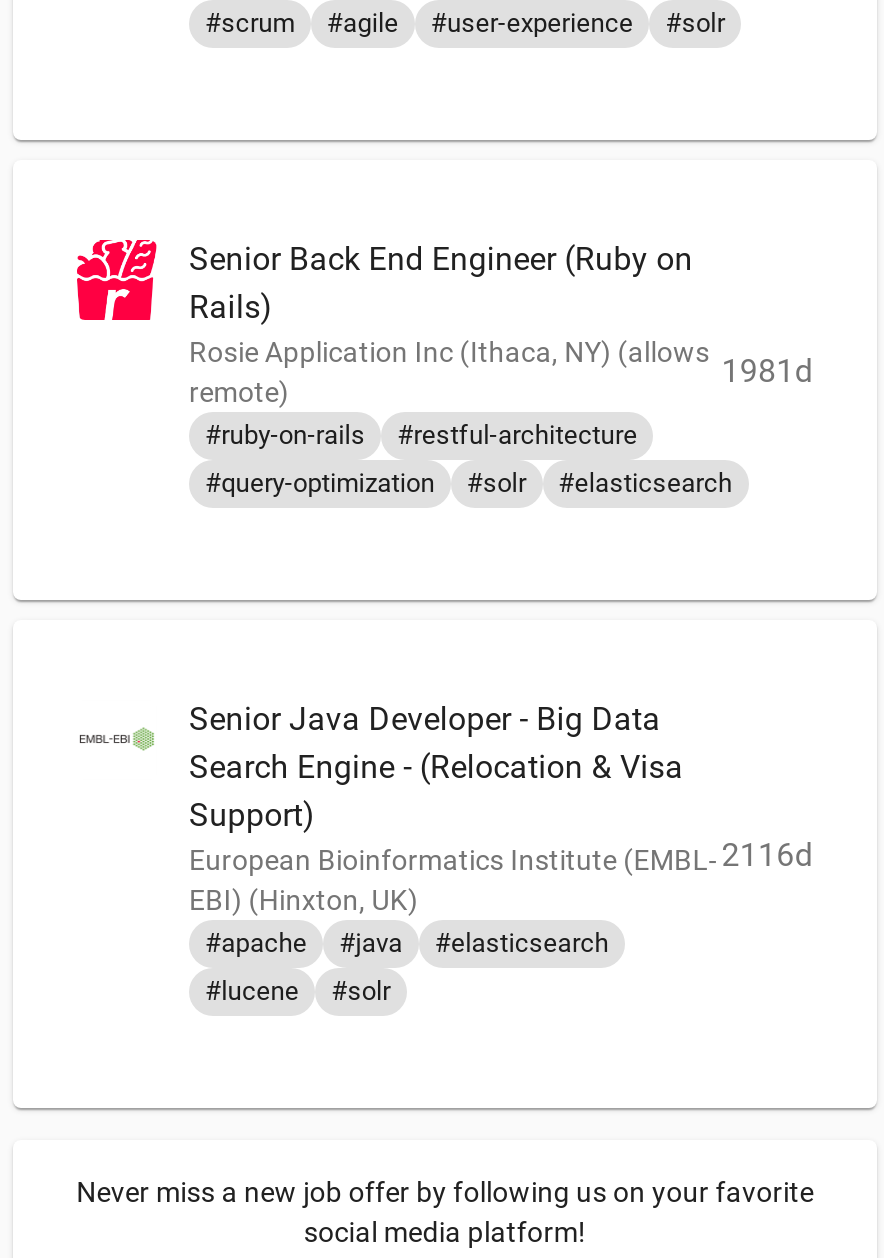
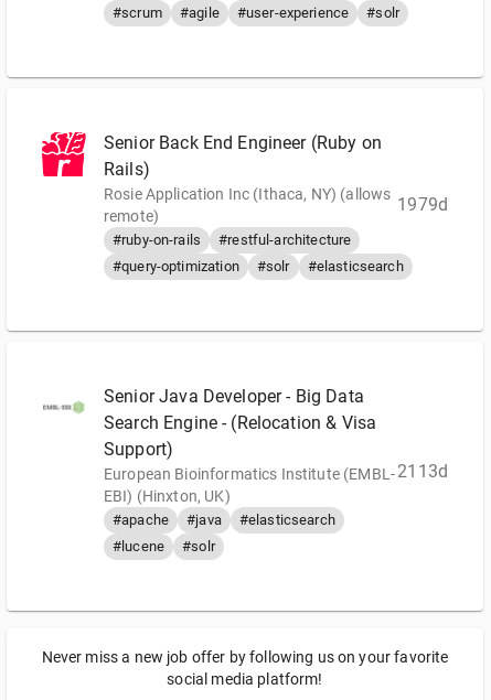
[189,336,813,390] Rosie Application Inc (Ithaca, NY) (allows 1981d -> [104,185,448,215] Rosie Application Inc (Ithaca, NY) (allows 1979d
[189,836,813,876] European Bioinformatics Institute (EMBL- 2116d -> [104,461,448,483] European Bioinformatics Institute (EMBL- 2113d

